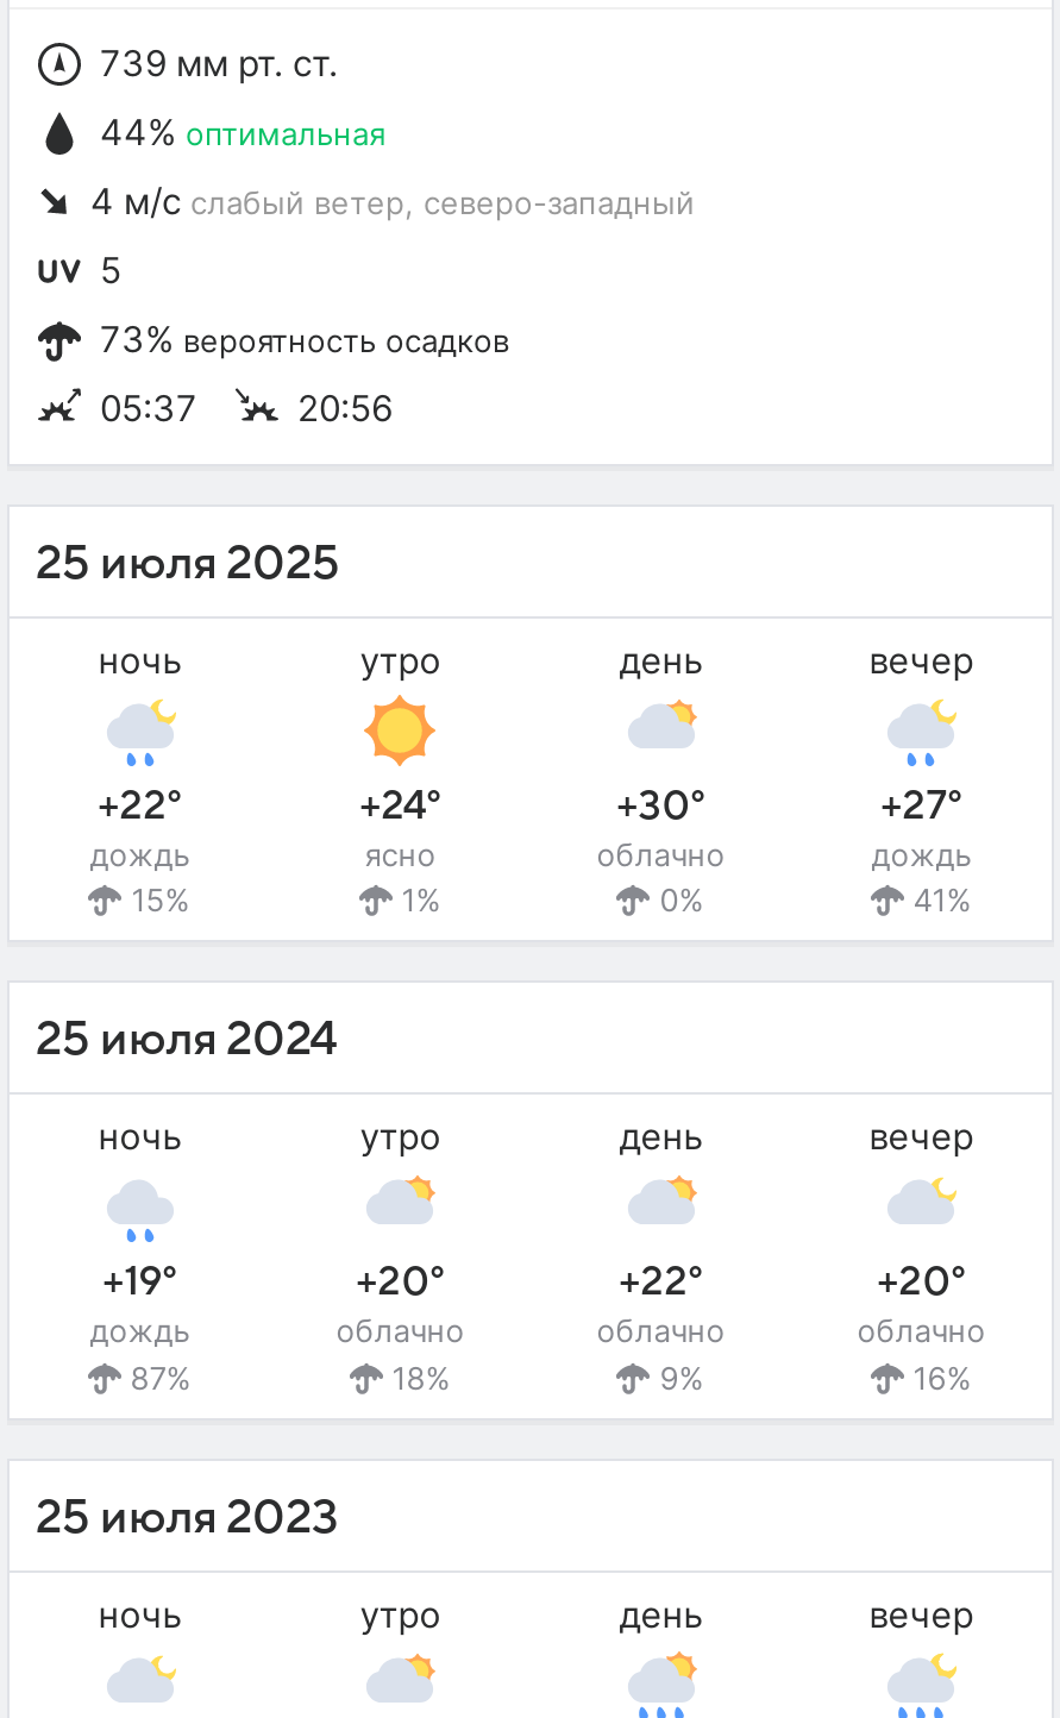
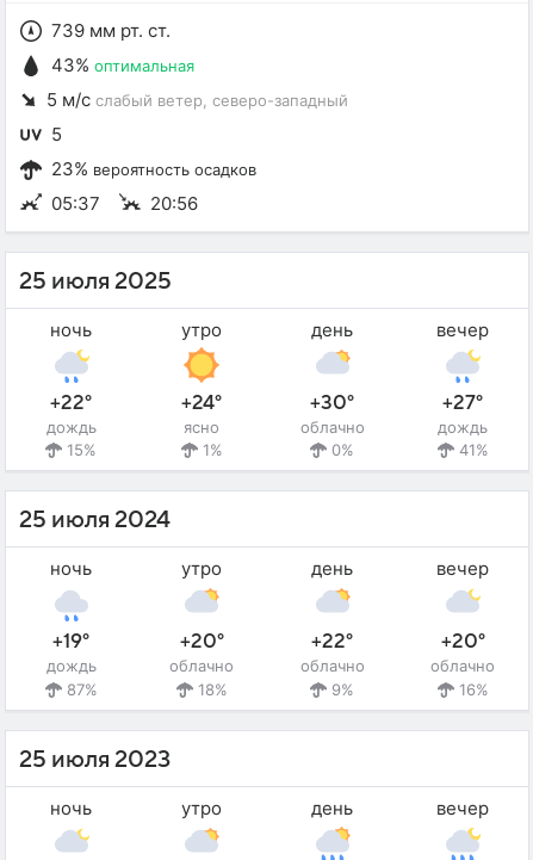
[100,110,385,155] 44% оптимальная -> [51,54,194,77] 43% оптимальная
[90,179,695,224] 4 м/с слабый ветер, северо-западный -> [47,89,348,111] 5 м/с слабый ветер, северо-западный
[100,316,509,362] 73% вероятность осадков -> [51,157,256,180] 23% вероятность осадков

